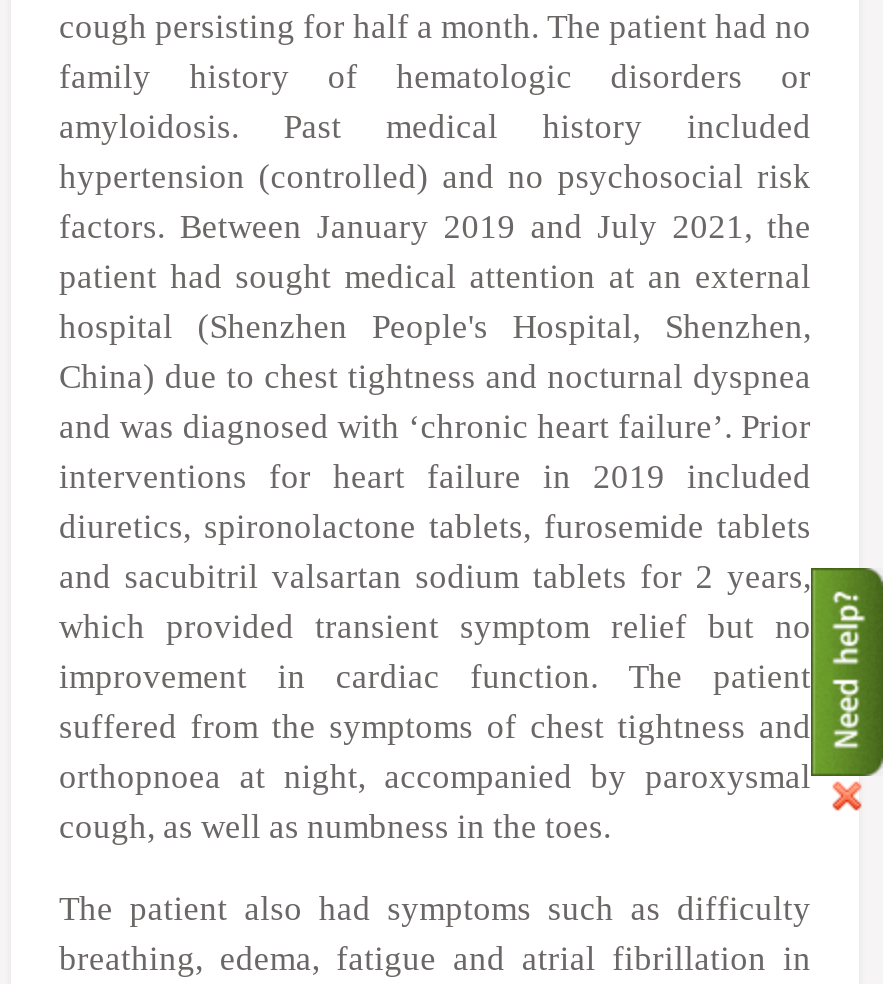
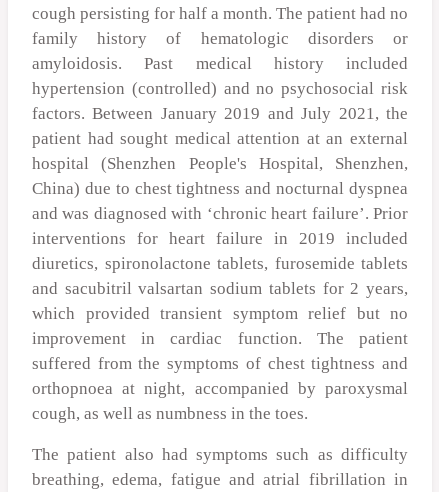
[809,566,877,812] [image] -> none

